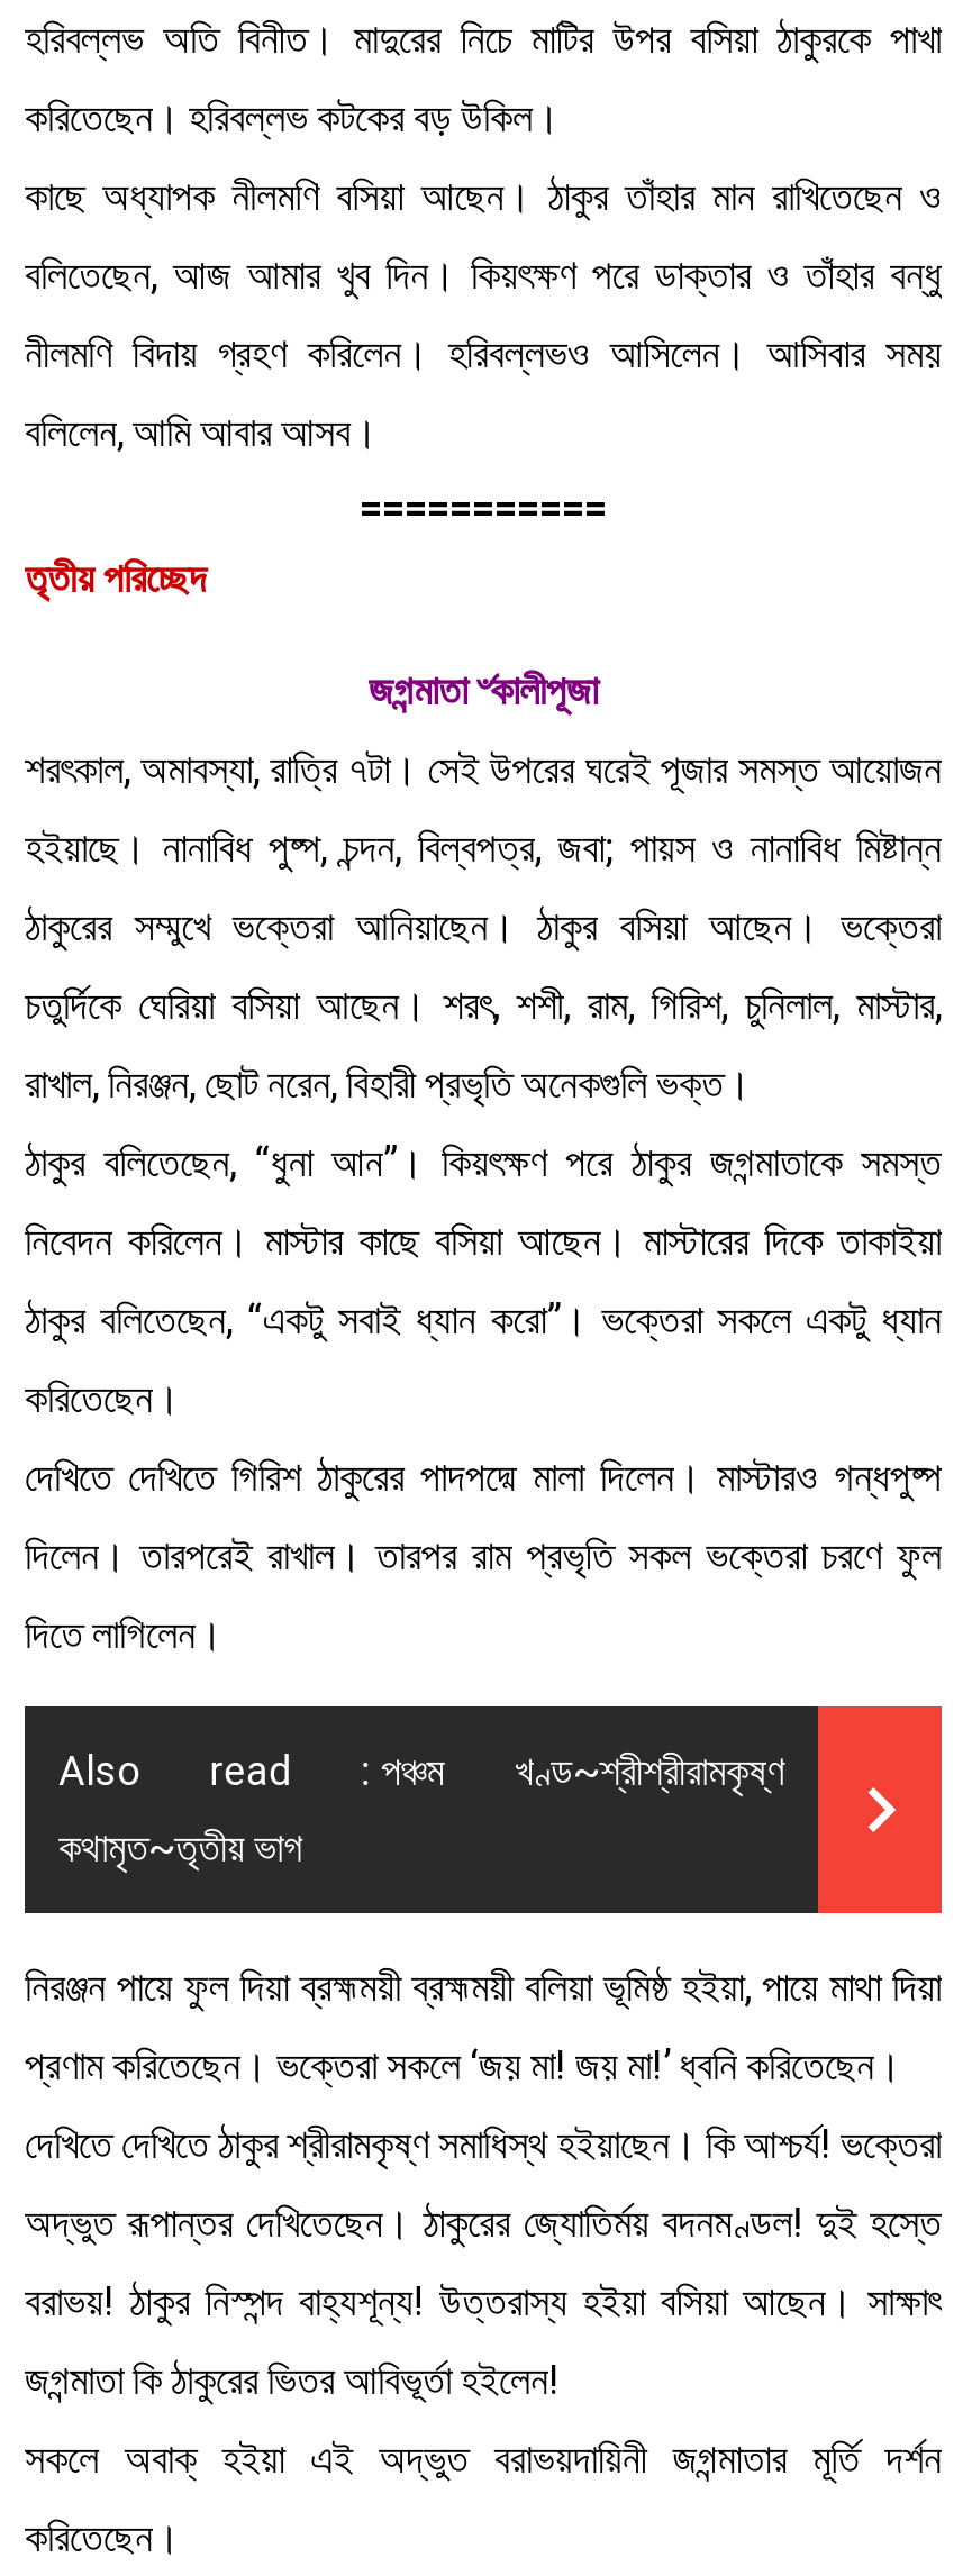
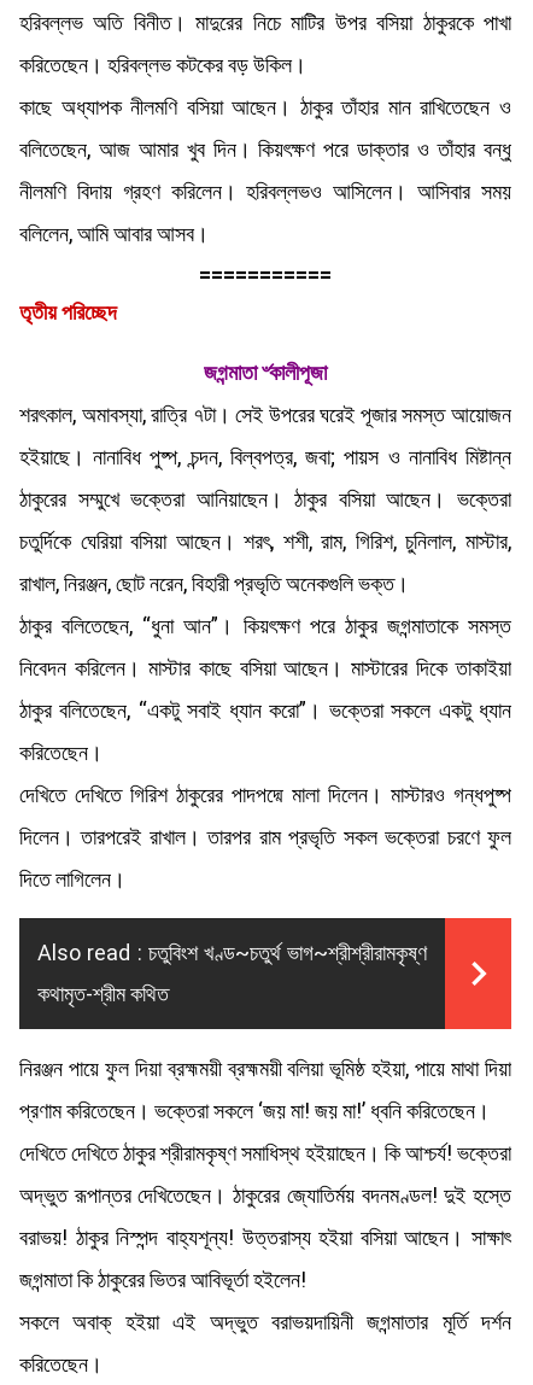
[58,1746,784,1793] Also read : পঞ্চম খণ্ড~শ্রীশ্রীরামকৃষ্ণ -> [37,939,427,965] Also read : চতুবিংশ খণ্ড~চতুর্থ ভাগ~শ্রীশ্রীরামকৃষ্ণ
[58,1822,303,1869] কথামৃত~তৃতীয় ভাগ -> [37,980,169,1006] কথামৃত-শ্রীম কথিত

